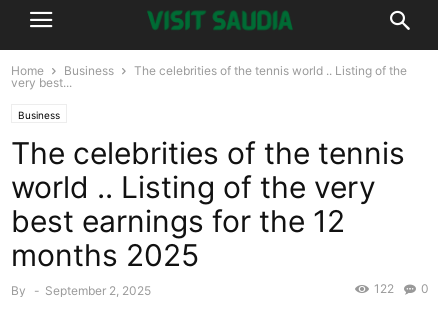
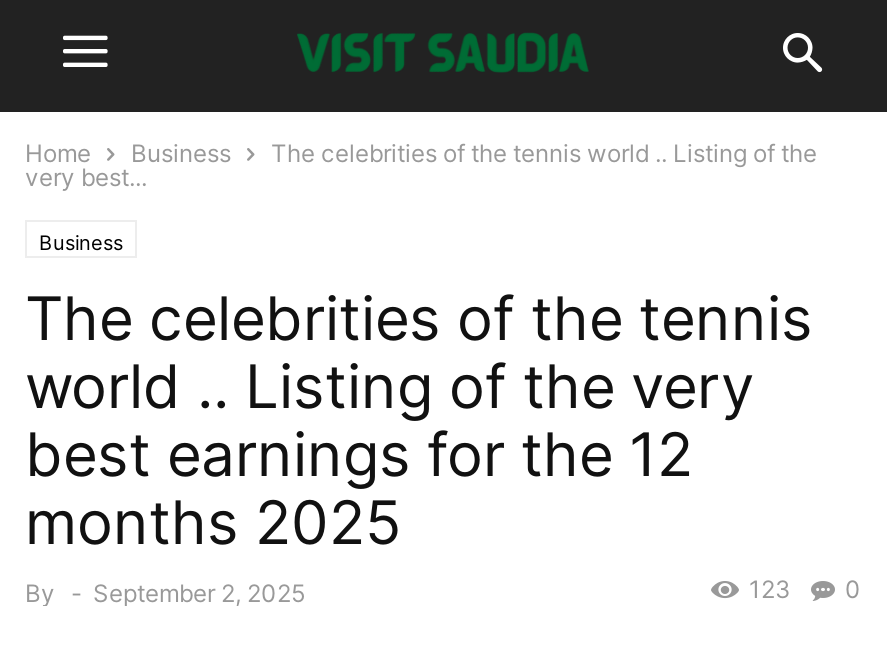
[374,281,429,296] 122 0 -> [749,574,861,604] 123 0

